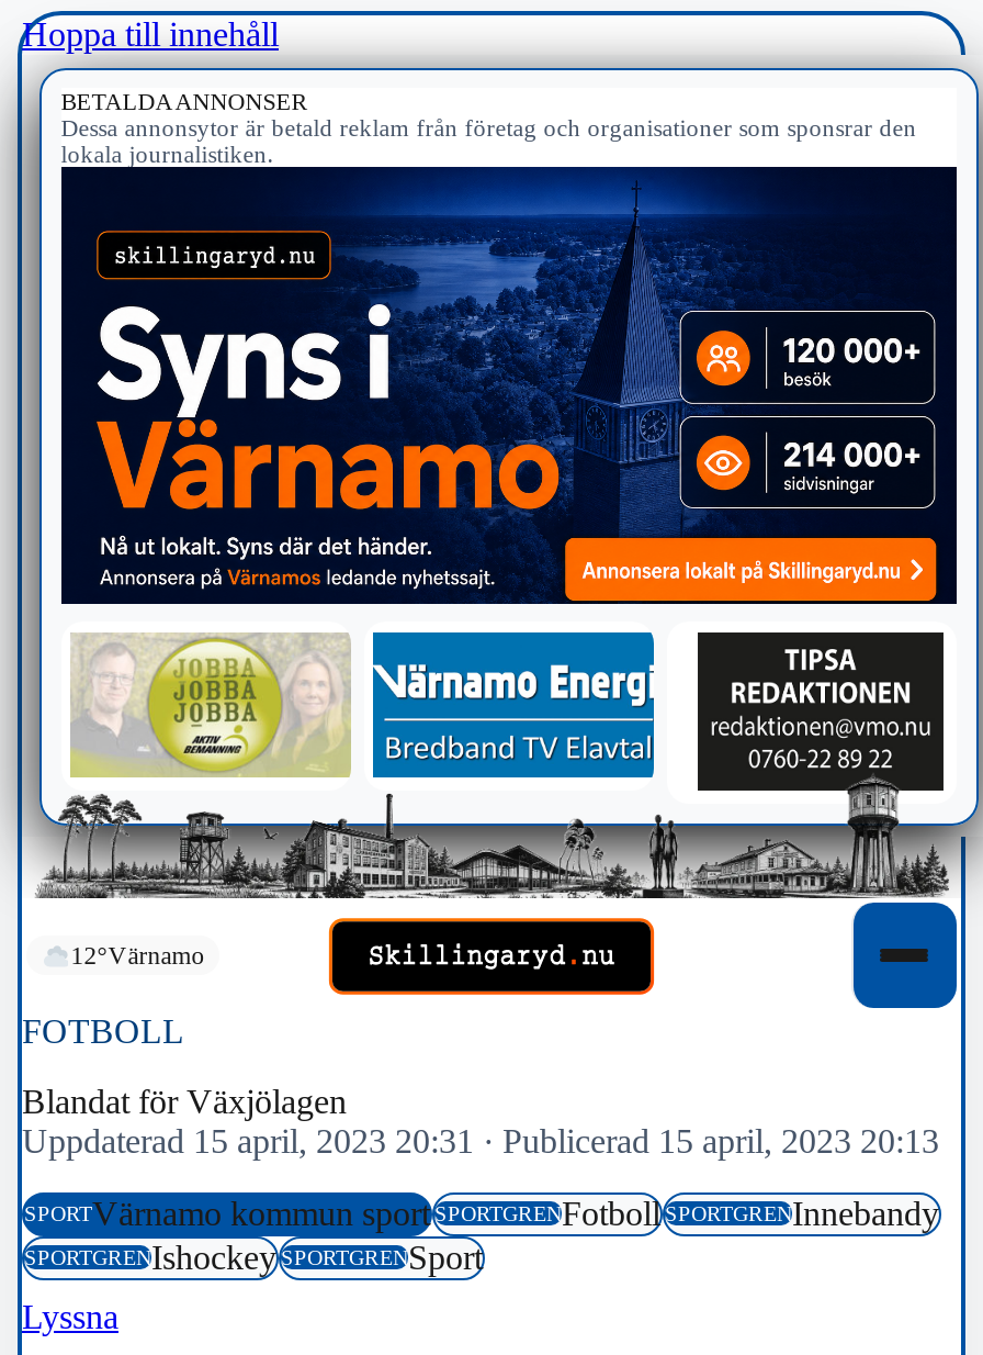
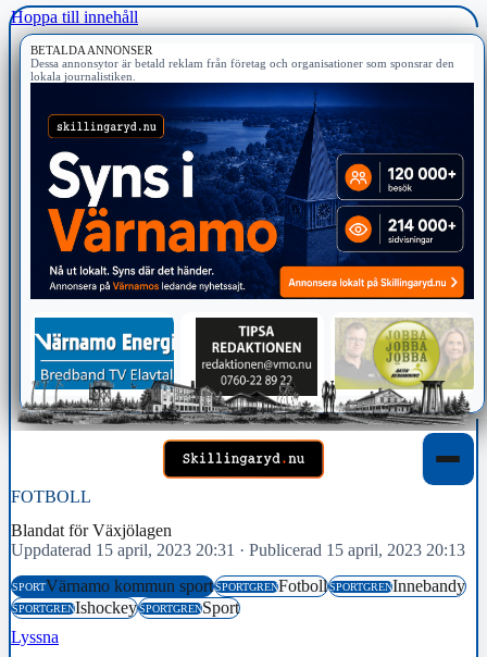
[37,630,972,905] [image] -> [17,313,483,434] [image]
[71,943,204,969] 12°Värnamo -> none

